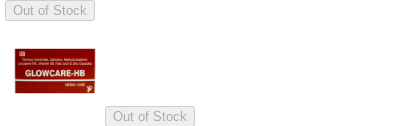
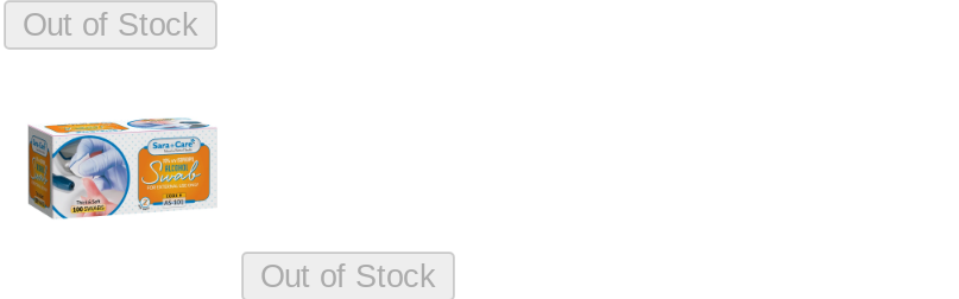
[14,48,96,94] [image] -> [25,114,220,223] [image]

